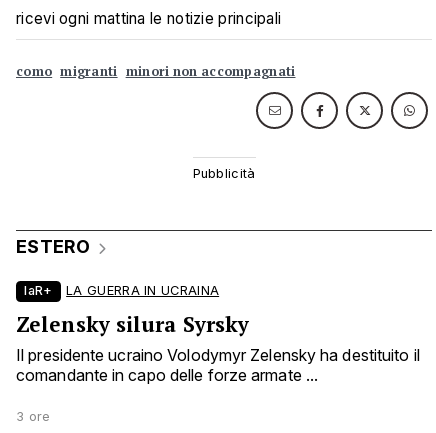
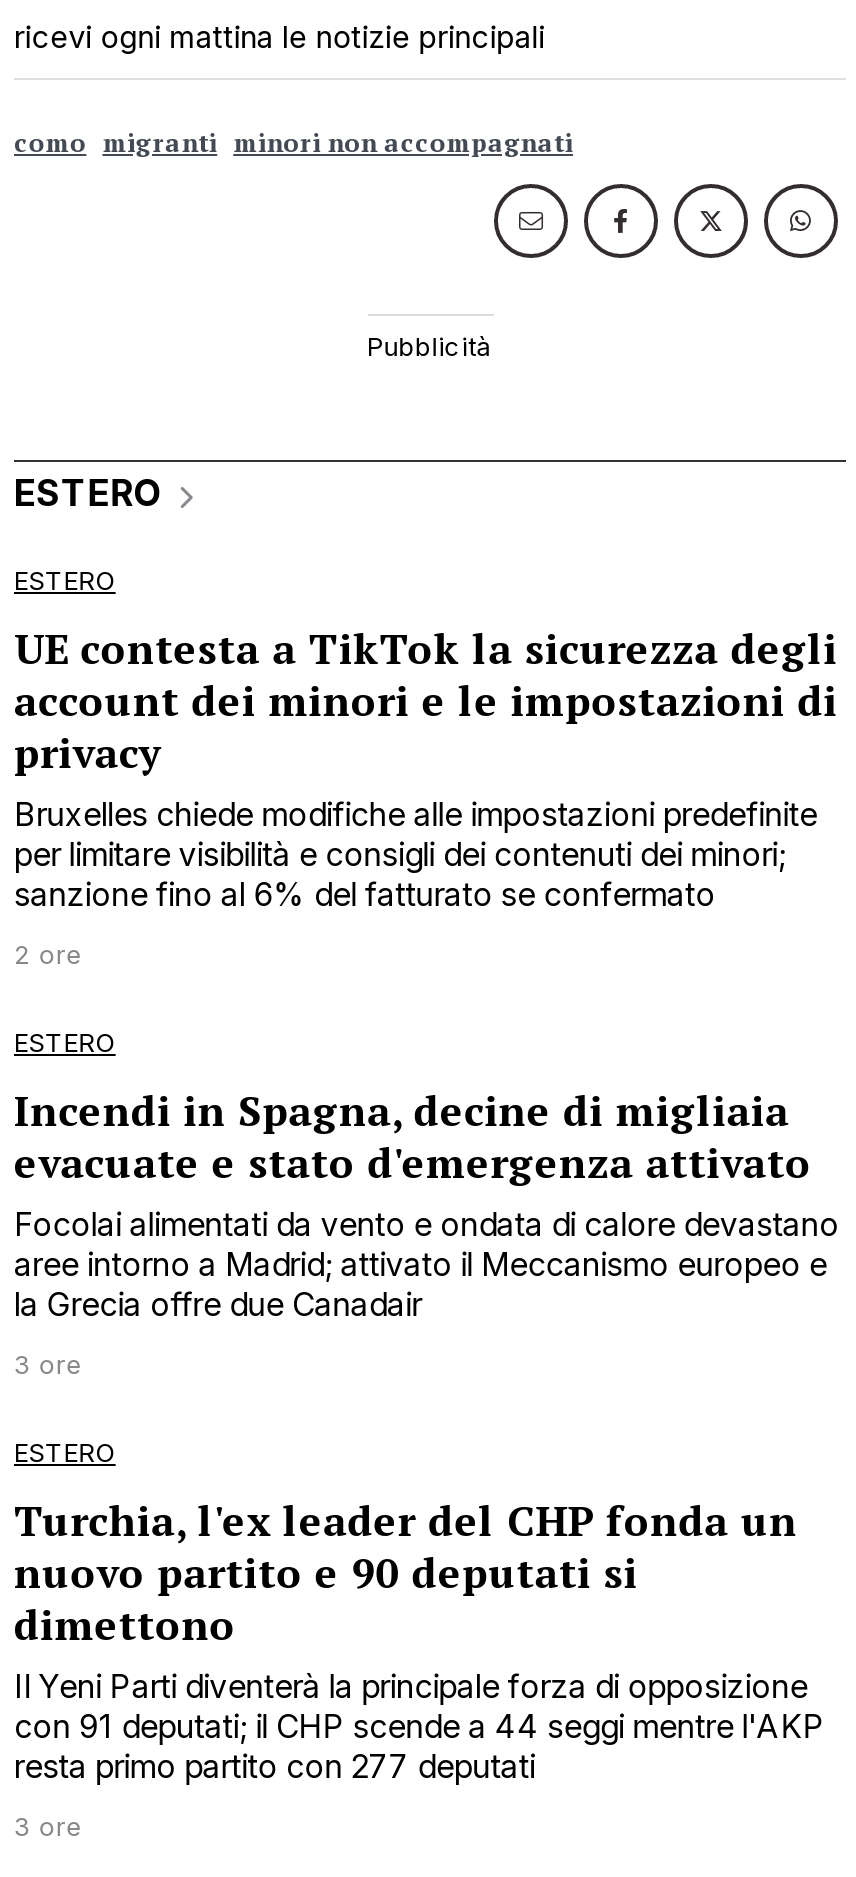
[16,283,420,385] laR+ | LA GUERRA IN UCRAINA | Zelensky silura Syrsky | Il presidente ucraino Volodymyr Zelensky ha destituito il | comandante in capo delle forze armate ... -> [14,567,839,1787] ESTERO | UE contesta a TikTok la sicurezza degli | account dei minori e le impostazioni di | privacy | Bruxelles chiede modifiche alle impostazioni predefinite | per limitare visibilità e consigli dei contenuti dei minori; | sanzione fino al 6% del fatturato se confermato | 2 ore | ESTERO | Incendi in Spagna, decine di migliaia | evacuate e stato d'emergenza attivato | Focolai alimentati da vento e ondata di calore devastano | aree intorno a Madrid; attivato il Meccanismo europeo e | la Grecia offre due Canadair | 3 ore | ESTERO | Turchia, l'ex leader del CHP fonda un | nuovo partito e 90 deputati si | dimettono | Il Yeni Parti diventerà la principale forza di opposizione | con 91 deputati; il CHP scende a 44 seggi mentre l'AKP | resta primo partito con 277 deputati

